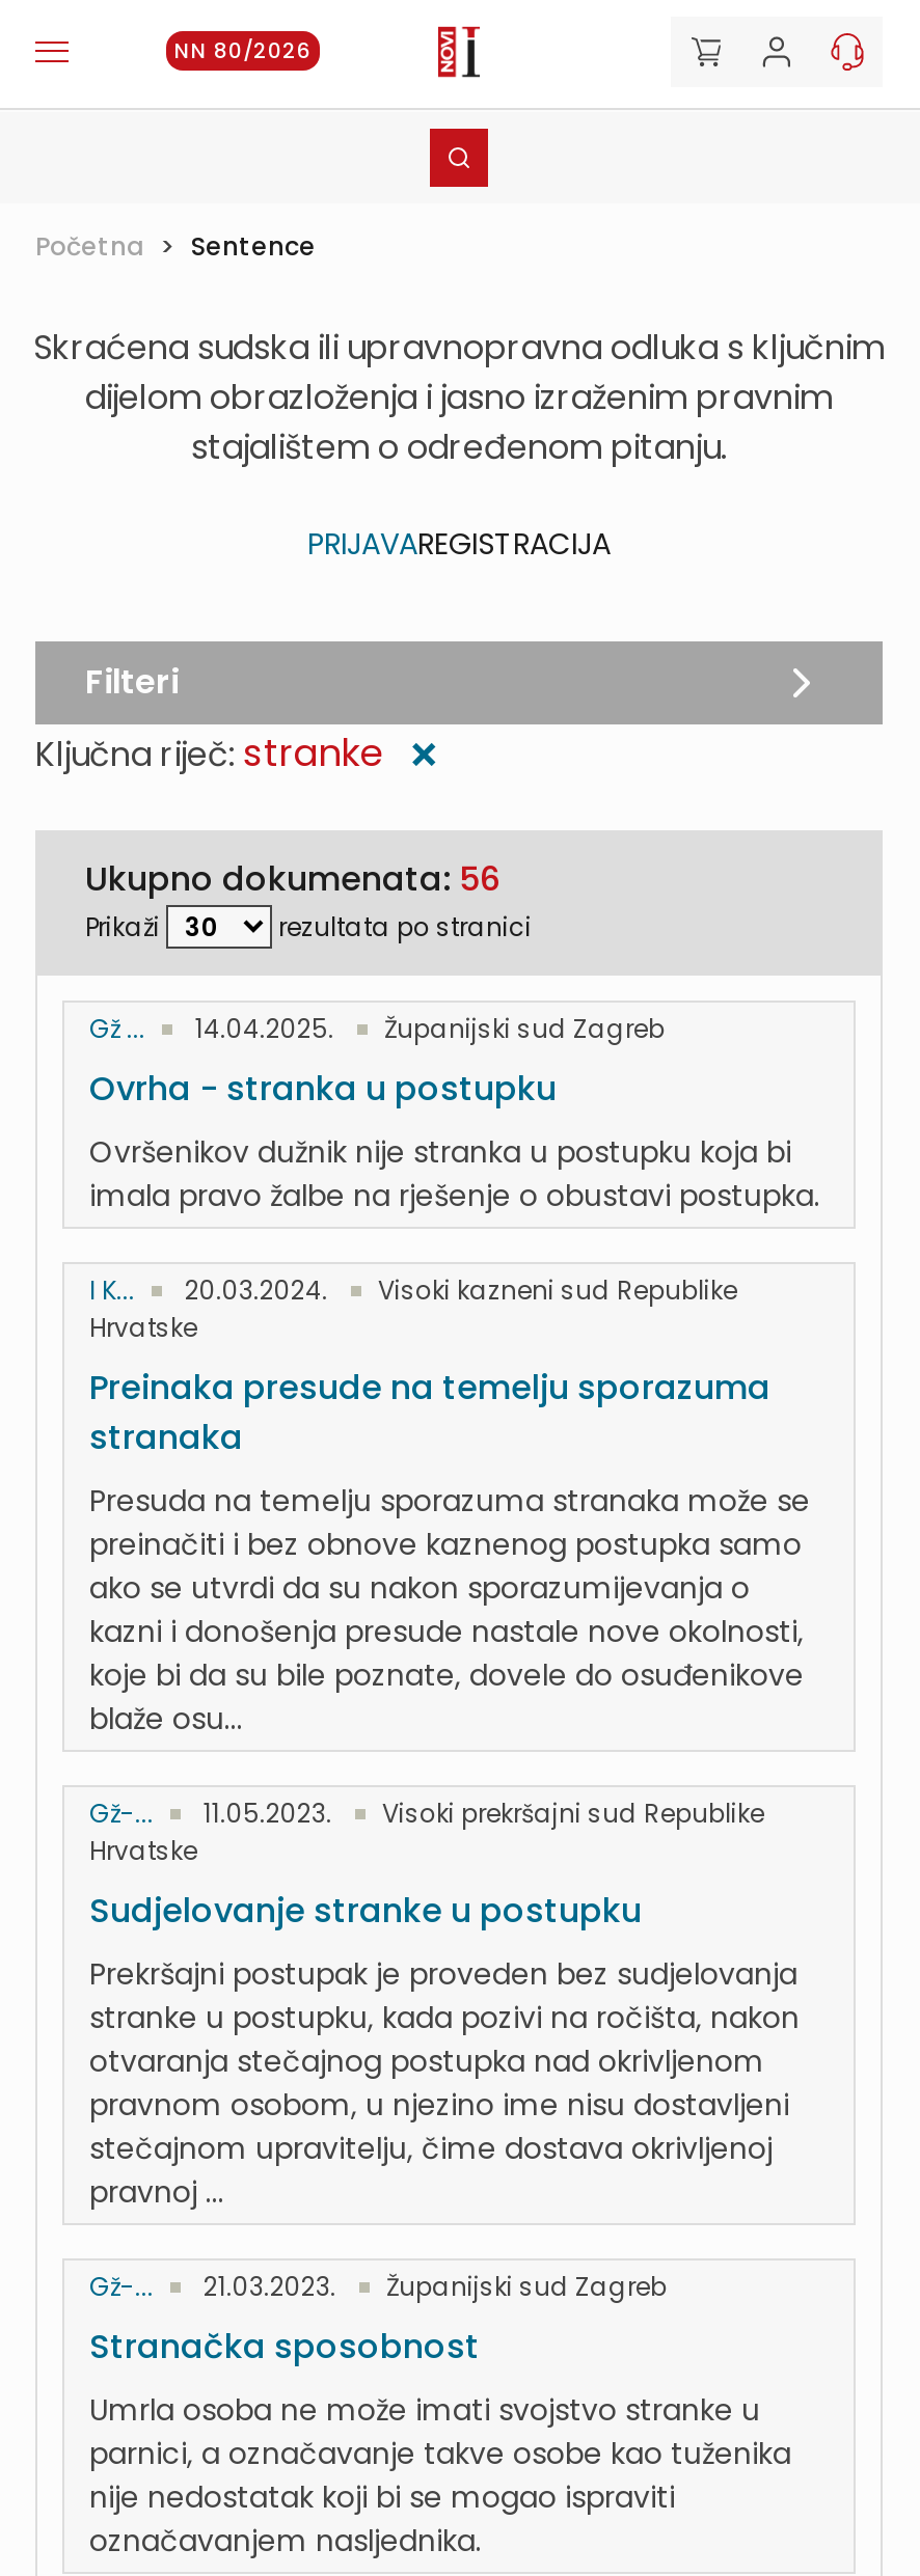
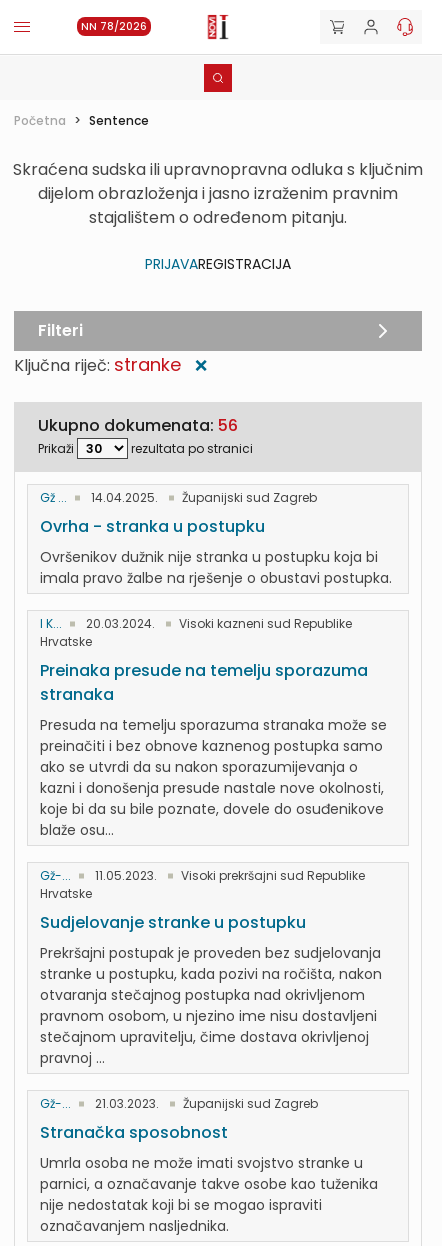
[174,35,312,66] NN 80/2026 -> [81,19,147,34] NN 78/2026

